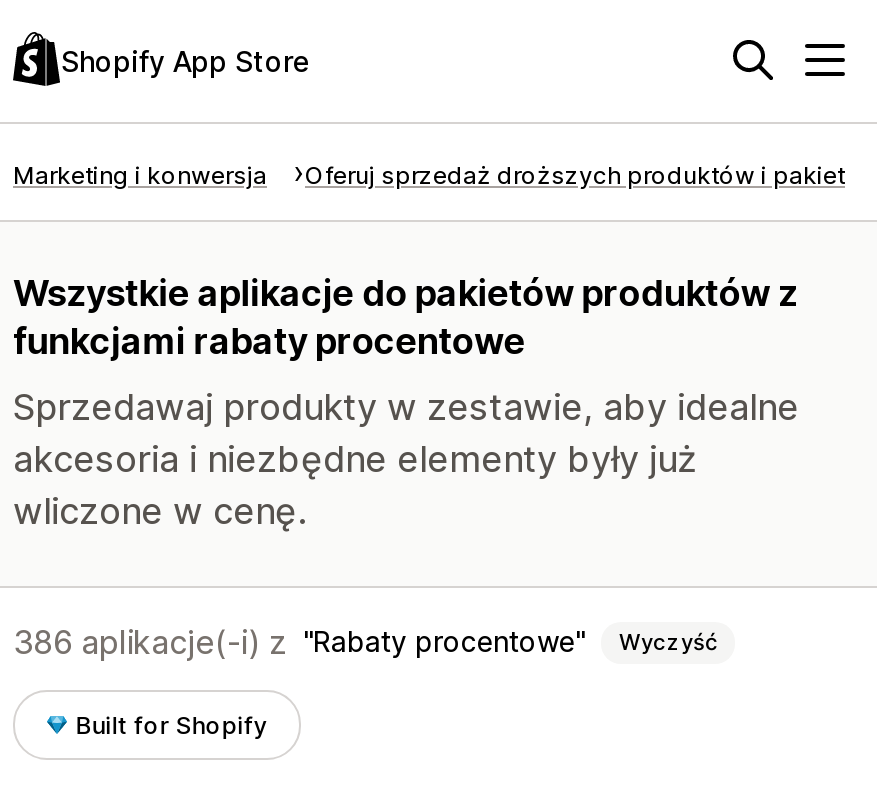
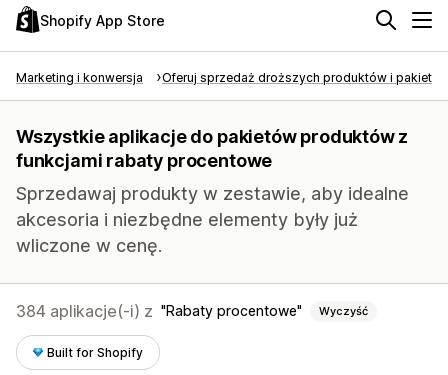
[13,622,717,662] 386 aplikacje(-i) z Rabaty procentowe Wyczyść -> [16,301,368,321] 384 aplikacje(-i) z Rabaty procentowe Wyczyść

